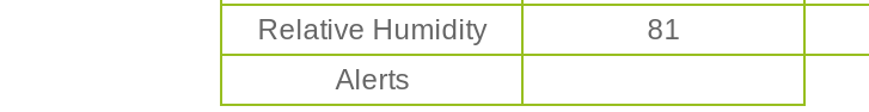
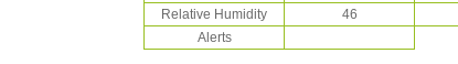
[647,13,681,46] 81 -> [342,6,357,22] 46

